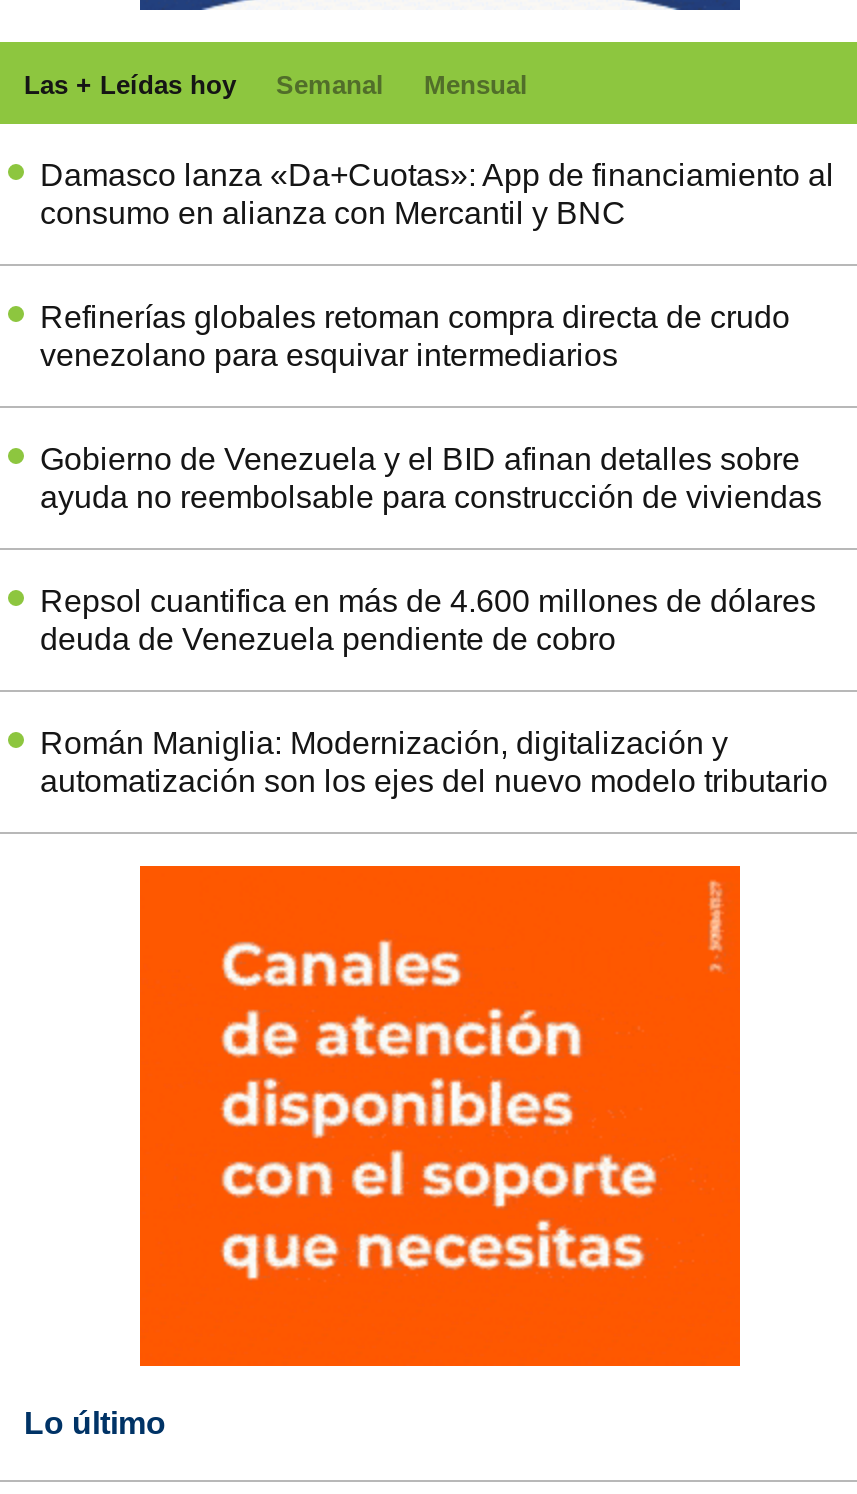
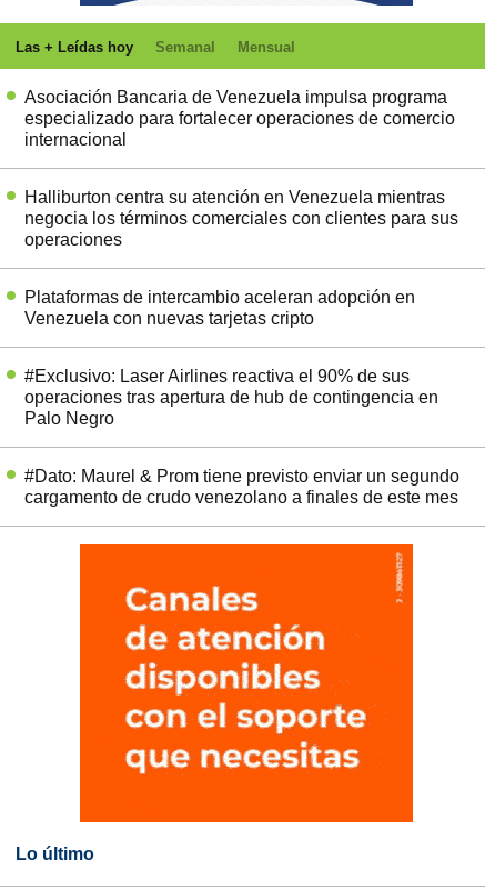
[40,158,834,230] Damasco lanza «Da+Cuotas»: App de financiamiento al | consumo en alianza con Mercantil y BNC -> [24,88,455,149] Asociación Bancaria de Venezuela impulsa programa | especializado para fortalecer operaciones de comercio | internacional
[40,300,790,372] Refinerías globales retoman compra directa de crudo | venezolano para esquivar intermediarios -> [24,188,458,249] Halliburton centra su atención en Venezuela mientras | negocia los términos comerciales con clientes para sus | operaciones
[40,442,822,514] Gobierno de Venezuela y el BID afinan detalles sobre | ayuda no reembolsable para construcción de viviendas -> [24,288,415,328] Plataformas de intercambio aceleran adopción en | Venezuela con nuevas tarjetas cripto
[40,584,816,656] Repsol cuantifica en más de 4.600 millones de dólares | deuda de Venezuela pendiente de cobro -> [24,367,438,428] #Exclusivo: Laser Airlines reactiva el 90% de sus | operaciones tras apertura de hub de contingencia en | Palo Negro
[40,726,828,798] Román Maniglia: Modernización, digitalización y | automatización son los ejes del nuevo modelo tributario -> [24,467,459,507] #Dato: Maurel & Prom tiene previsto enviar un segundo | cargamento de crudo venezolano a finales de este mes

